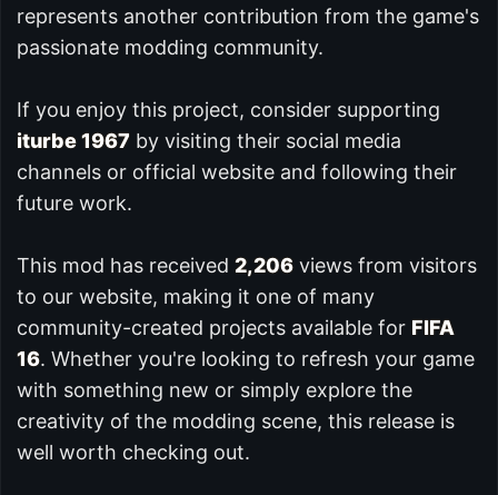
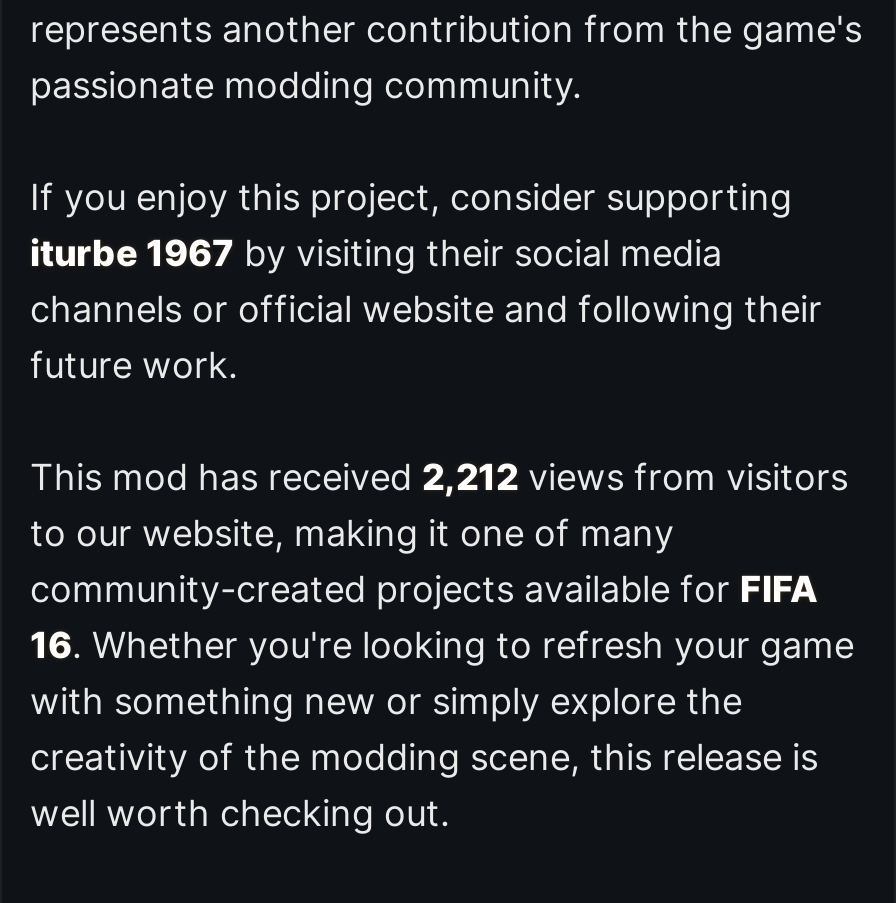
[17,254,477,277] This mod has received 2,206 views from visitors -> [30,456,848,498] This mod has received 2,212 views from visitors

